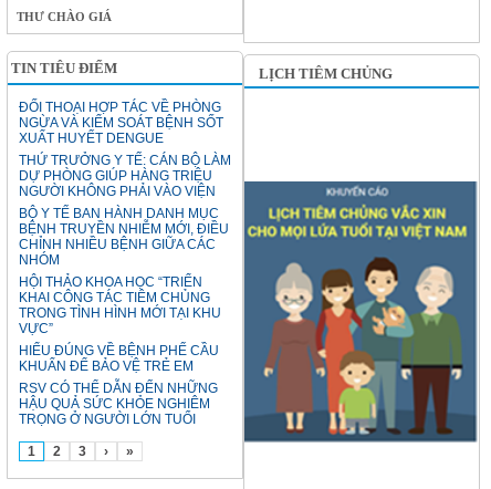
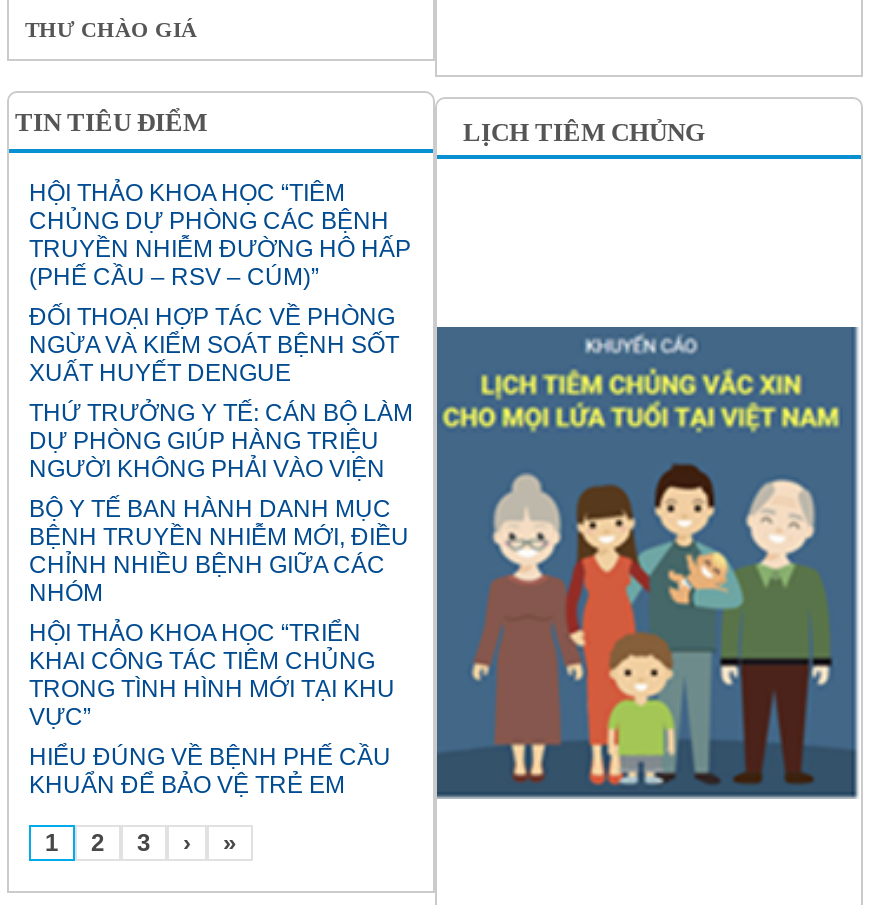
none -> [29,180,411,292] HỘI THẢO KHOA HỌC “TIÊM | CHỦNG DỰ PHÒNG CÁC BỆNH | TRUYỀN NHIỄM ĐƯỜNG HÔ HẤP | (PHẾ CẦU – RSV – CÚM)”
moved [19,100,231,374] -> [29,304,413,800]: ĐỐI THOẠI HỢP TÁC VỀ PHÒNG | NGỪA VÀ KIỂM SOÁT BỆNH SỐT | XUẤT HUYẾT DENGUE | ... | HIỂU ĐÚNG VỀ BỆNH PHẾ CẦU | KHUẨN ĐỂ BẢO VỆ TRẺ EM
[243,141,478,444] [image] -> [435,325,859,827] [image]
[19,381,218,427] RSV CÓ THỂ DẪN ĐẾN NHỮNG | HẬU QUẢ SỨC KHỎE NGHIÊM | TRỌNG Ở NGƯỜI LỚN TUỔI -> none

